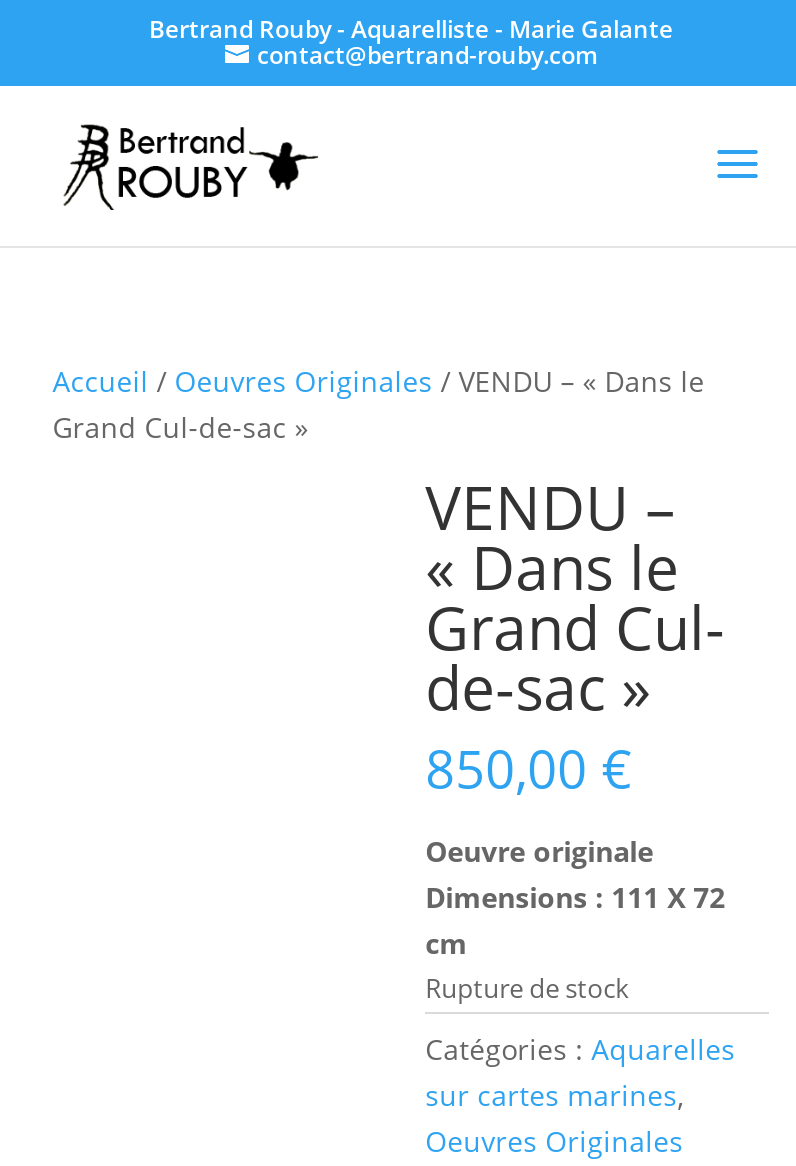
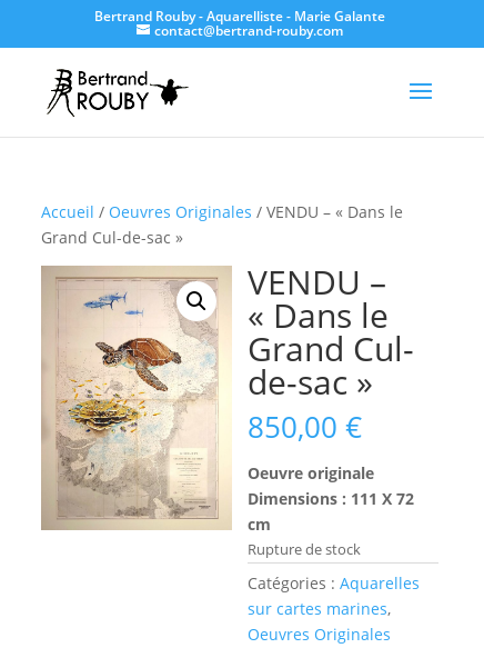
none -> [40,265,232,531] [image]

